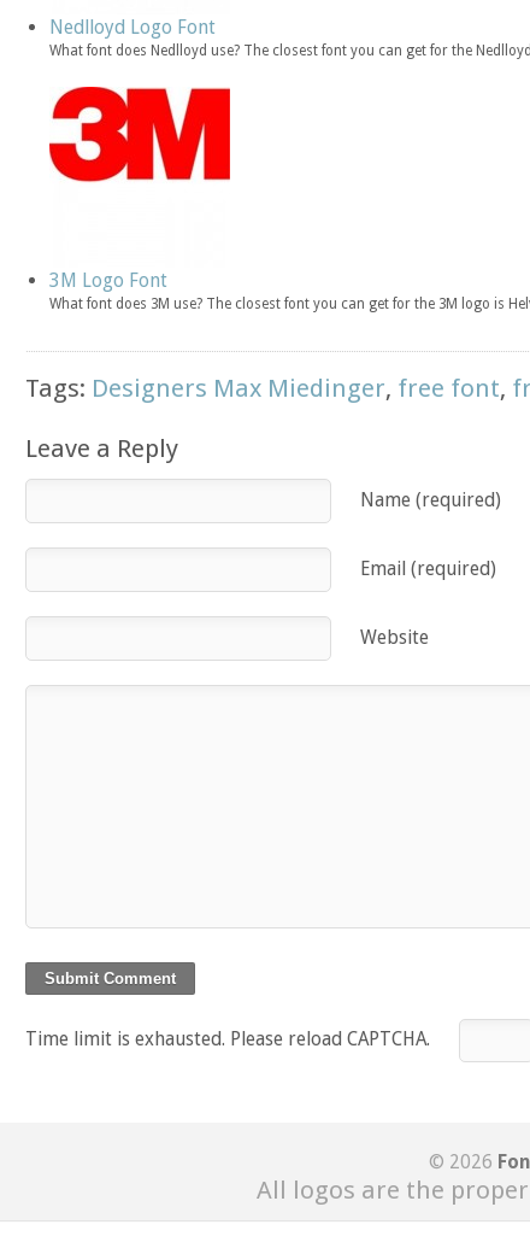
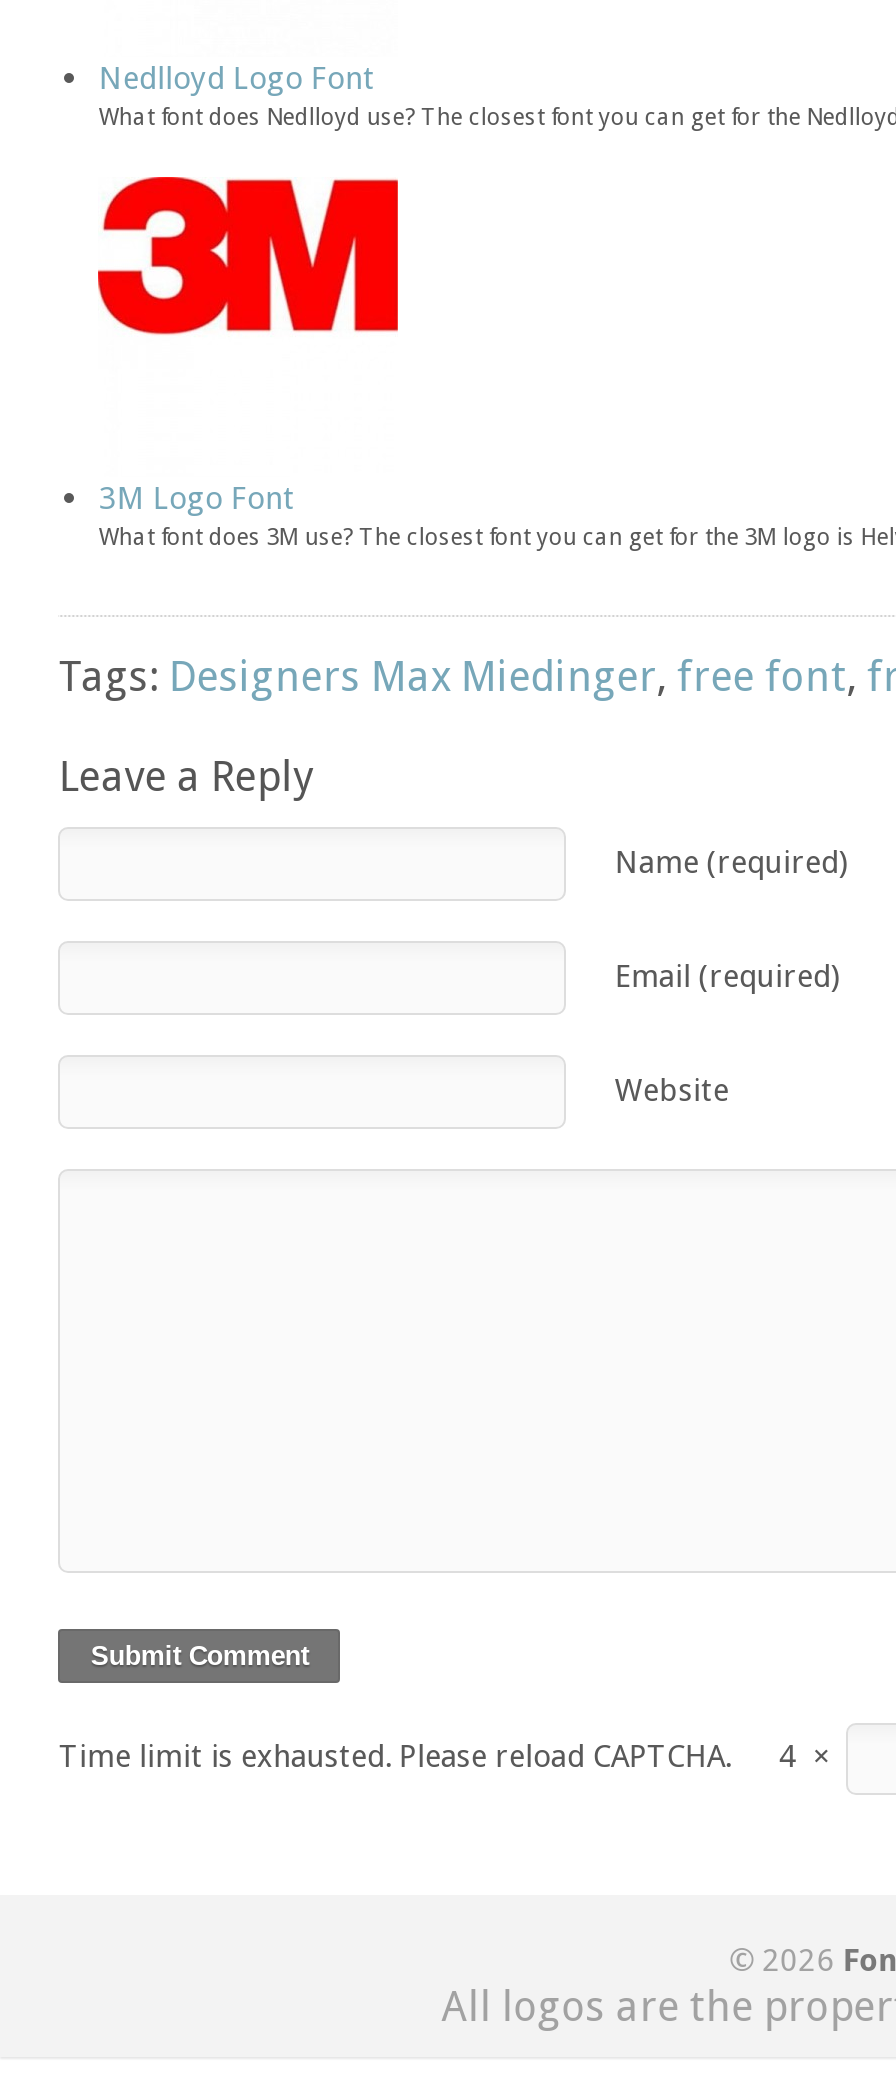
none -> [779,1737,839,1775] 4 ×

